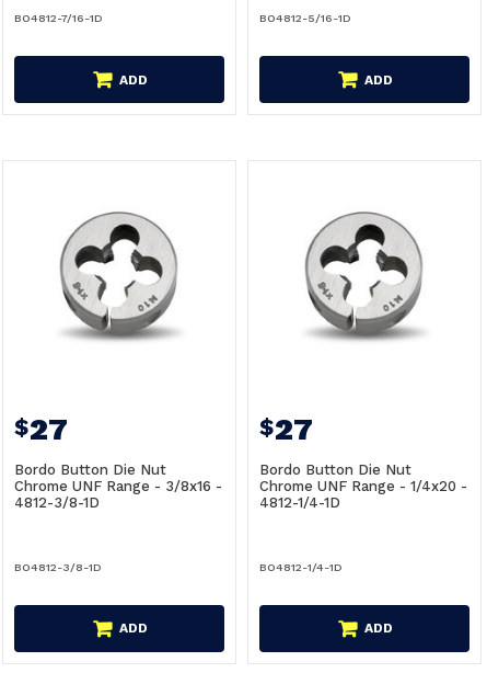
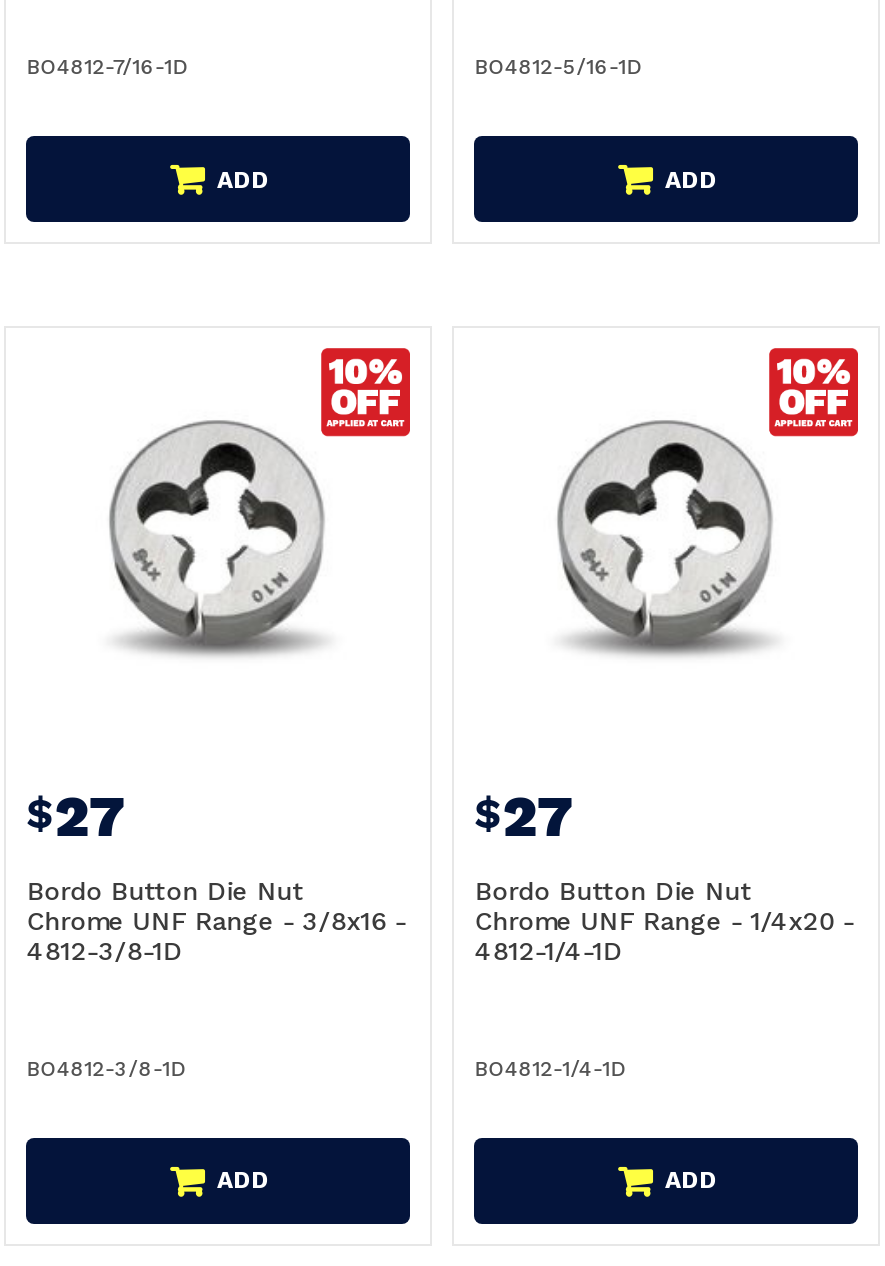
none -> [318,346,412,438] [image]
none -> [766,346,860,438] [image]

